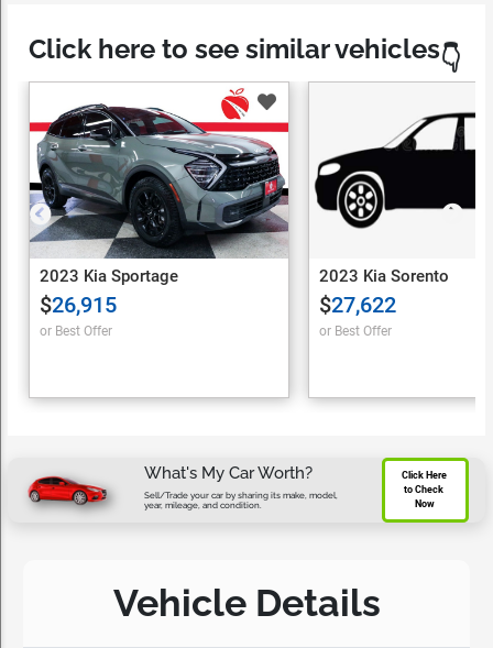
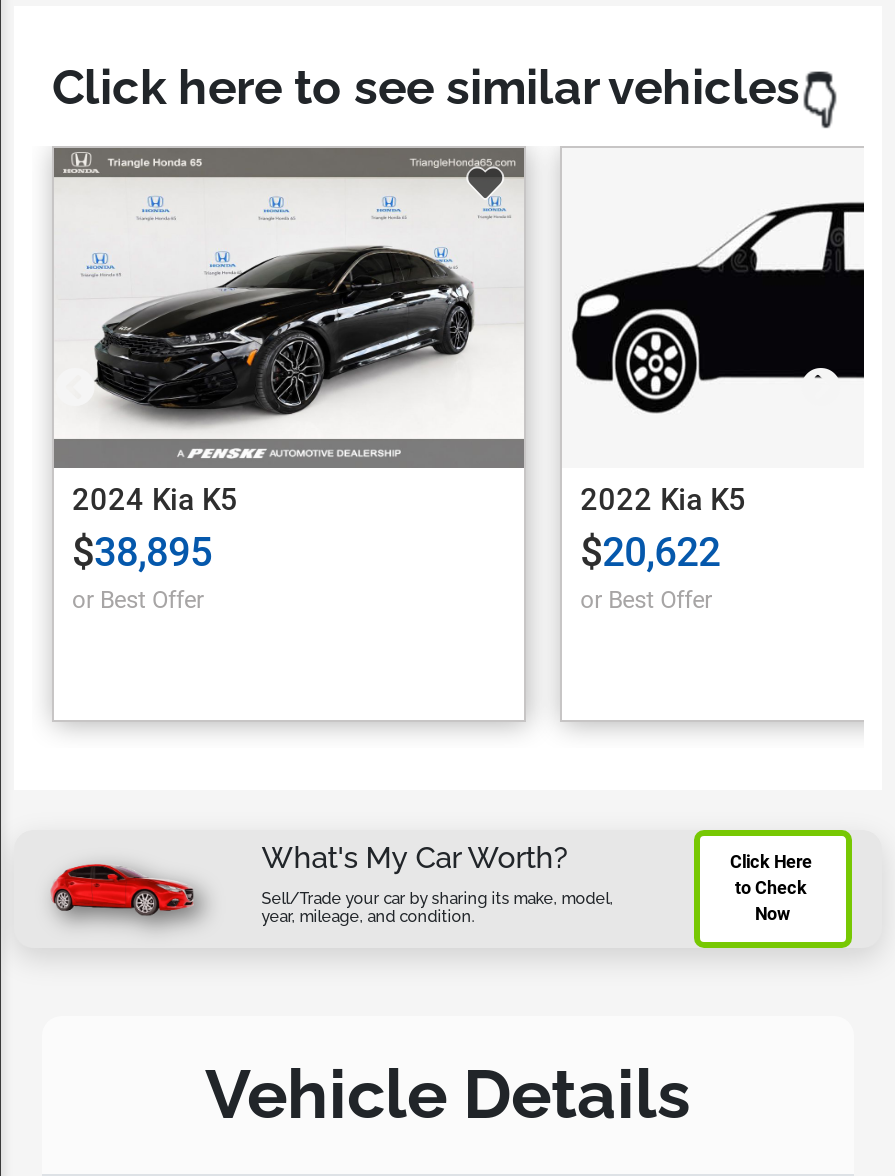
[29,83,289,286] [image] | 2023 Kia Sportage -> [52,146,526,519] [image] | 2024 Kia K5
[319,267,449,286] 2023 Kia Sorento -> [580,483,746,519] 2022 Kia K5
[40,292,117,318] $26,915 -> [72,529,212,577] $38,895
[319,292,396,318] $27,622 -> [580,529,720,577] $20,622

